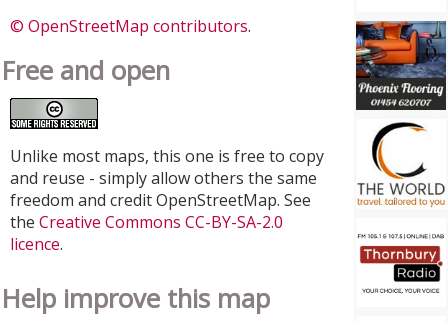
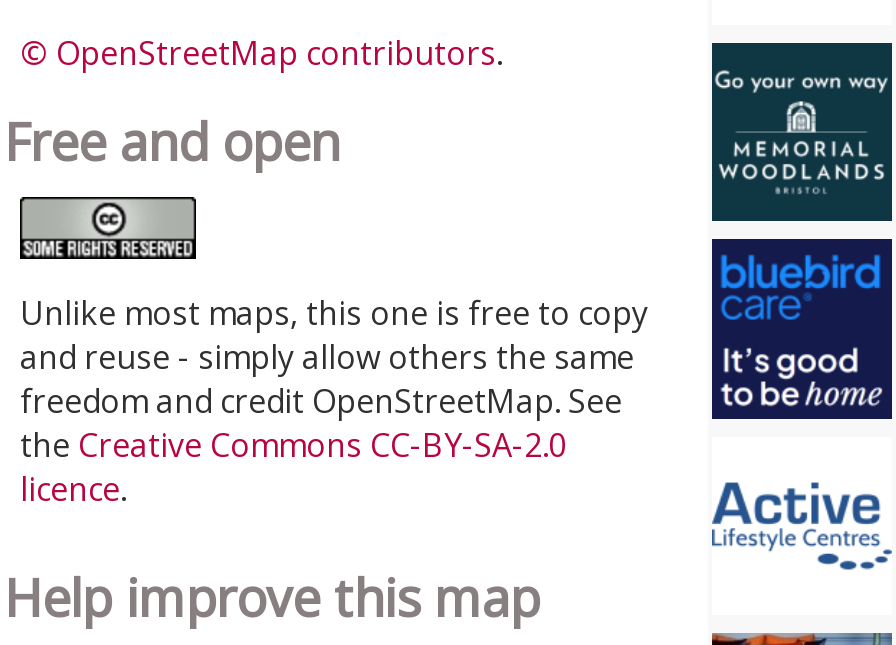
[355,20,445,108] [image] -> [710,41,890,217] [image]
[356,119,445,209] [image] -> [710,237,890,421] [image]
[356,233,445,294] [image] -> [710,471,890,587] [image]

